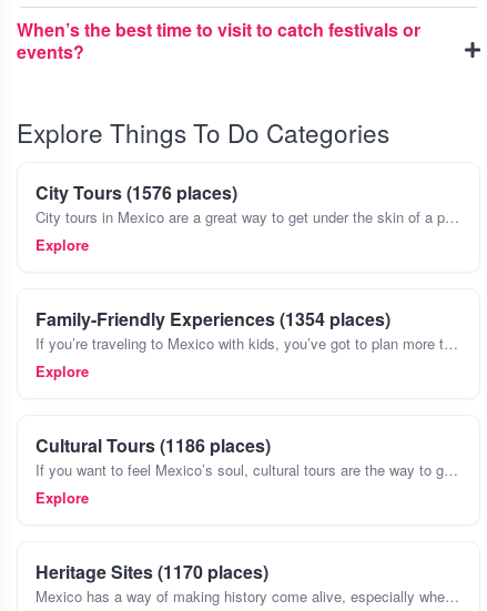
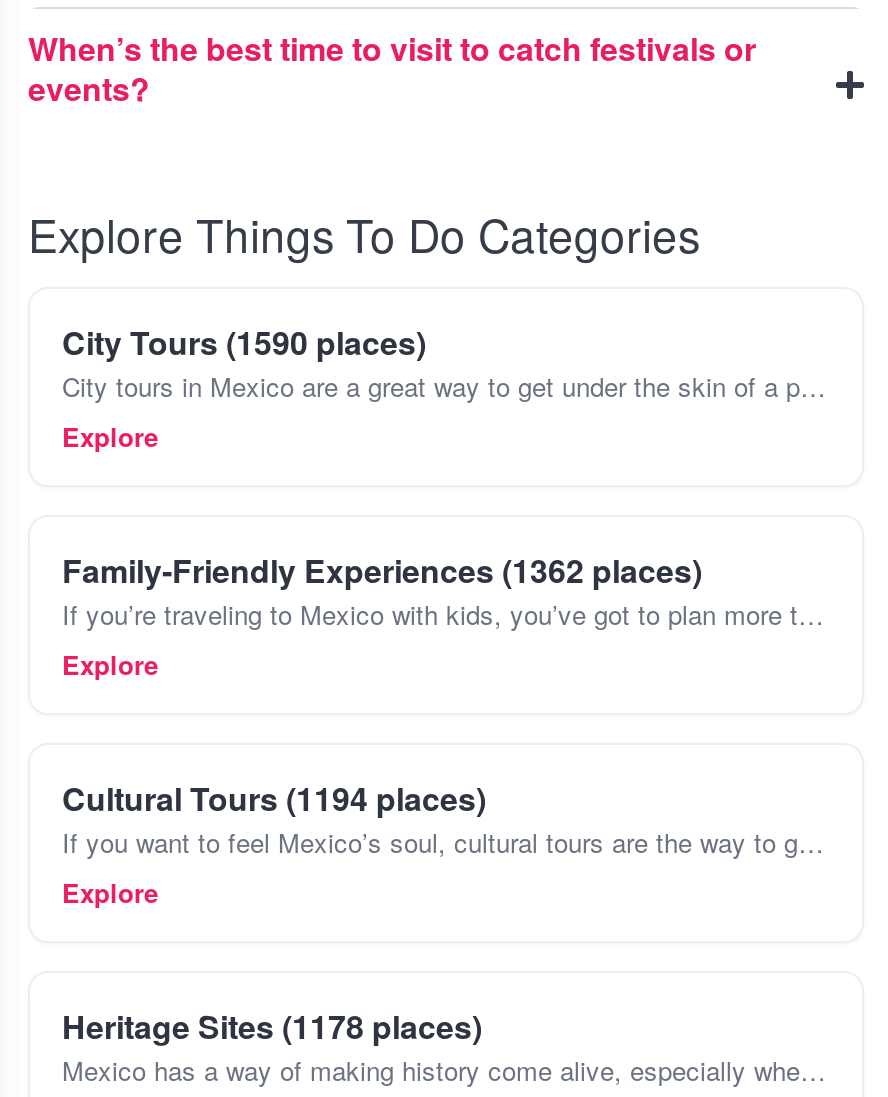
[35,180,237,205] City Tours (1576 places) -> [62,319,426,365] City Tours (1590 places)
[35,306,390,332] Family-Friendly Experiences (1354 places) -> [62,547,702,593] Family-Friendly Experiences (1362 places)
[35,432,271,458] Cultural Tours (1186 places) -> [62,775,486,821] Cultural Tours (1194 places)
[35,559,268,584] Heritage Sites (1170 places) -> [62,1003,482,1049] Heritage Sites (1178 places)

